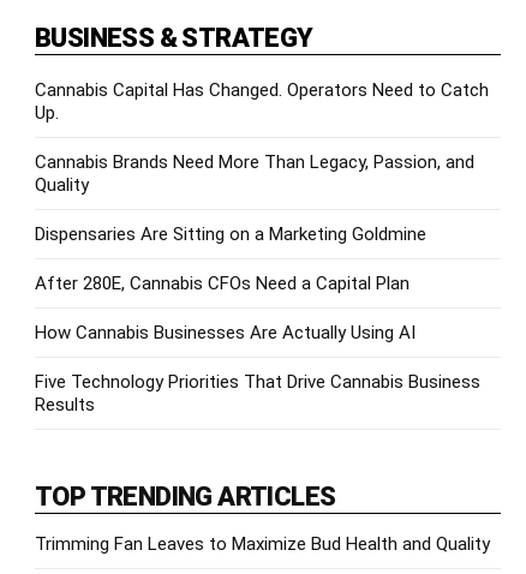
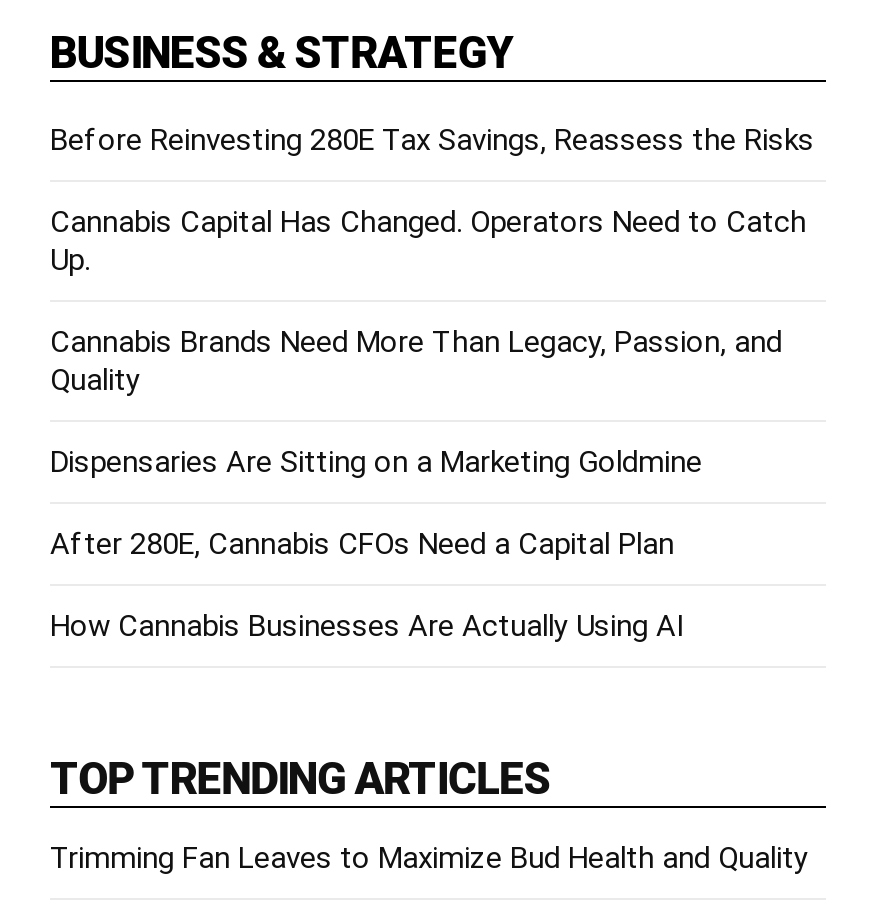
none -> [50,123,814,159] Before Reinvesting 280E Tax Savings, Reassess the Risks
moved [35,79,489,343] -> [50,205,806,645]: Cannabis Capital Has Changed. Operators Need to Catch | Up. | Cannabis Brands Need More Than Legacy, Passion, and | Quality | Dispensaries Are Sitting on a Marketing Goldmine | After 280E, Cannabis CFOs Need a Capital Plan | How Cannabis Businesses Are Actually Using AI
[35,371,480,415] Five Technology Priorities That Drive Cannabis Business | Results -> none

